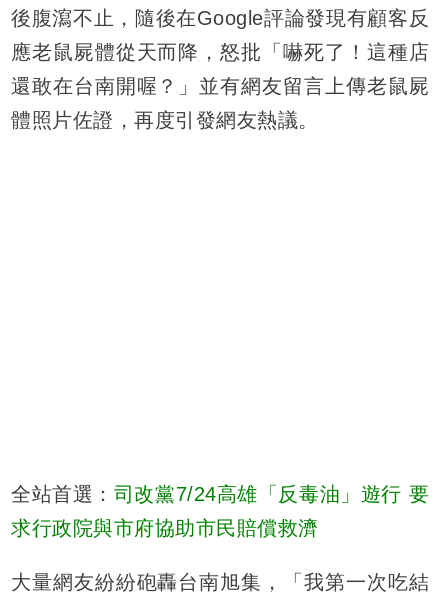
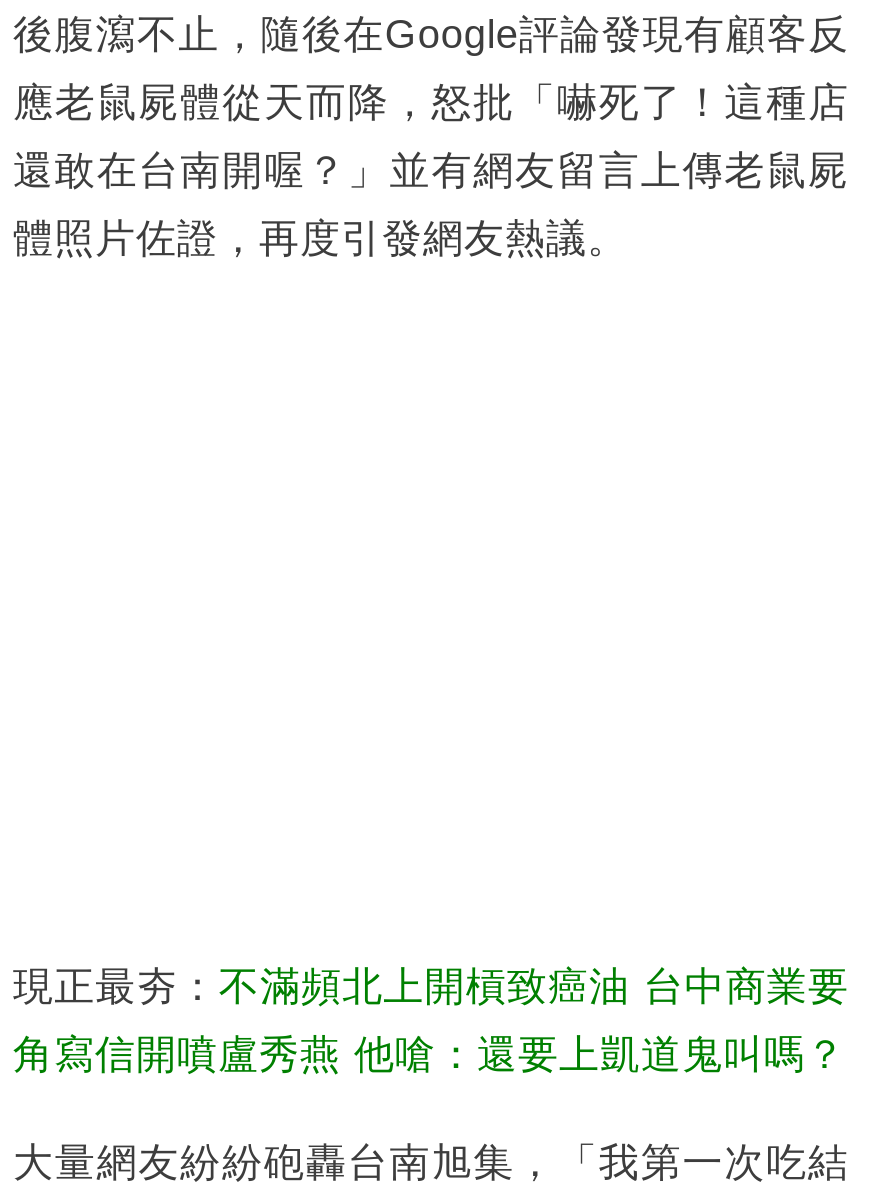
[11,483,429,505] 全站首選：司改黨7/24高雄「反毒油」遊行 要 -> [13,963,849,1007] 現正最夯：不滿頻北上開槓致癌油 台中商業要
[11,517,318,539] 求行政院與市府協助市民賠償救濟 -> [13,1031,846,1075] 角寫信開噴盧秀燕 他嗆：還要上凱道鬼叫嗎？

